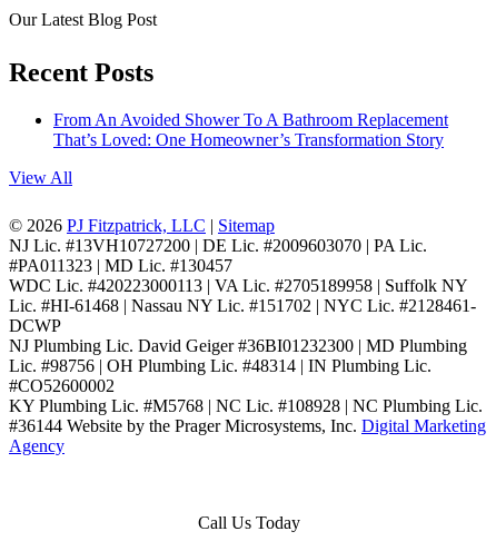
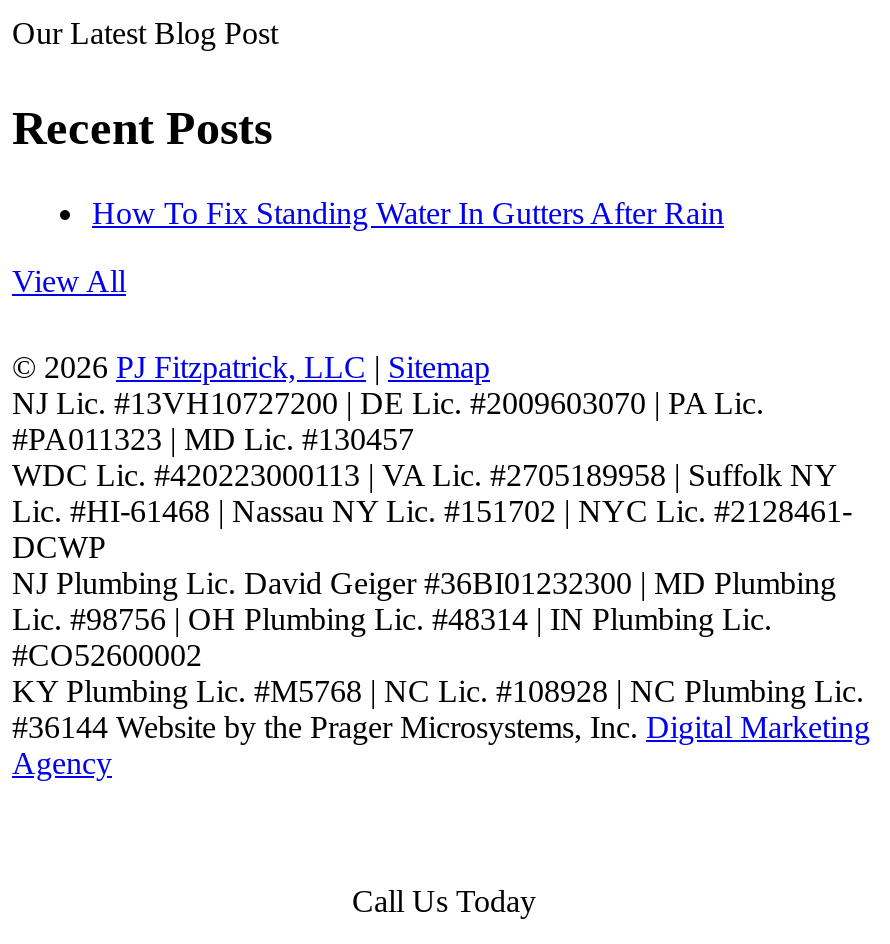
[53,110,448,149] From An Avoided Shower To A Bathroom Replacement | That’s Loved: One Homeowner’s Transformation Story -> [92,196,724,230] How To Fix Standing Water In Gutters After Rain

